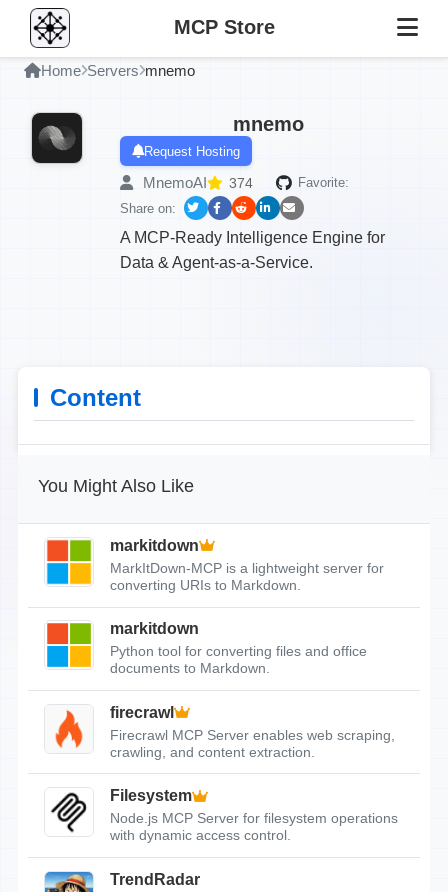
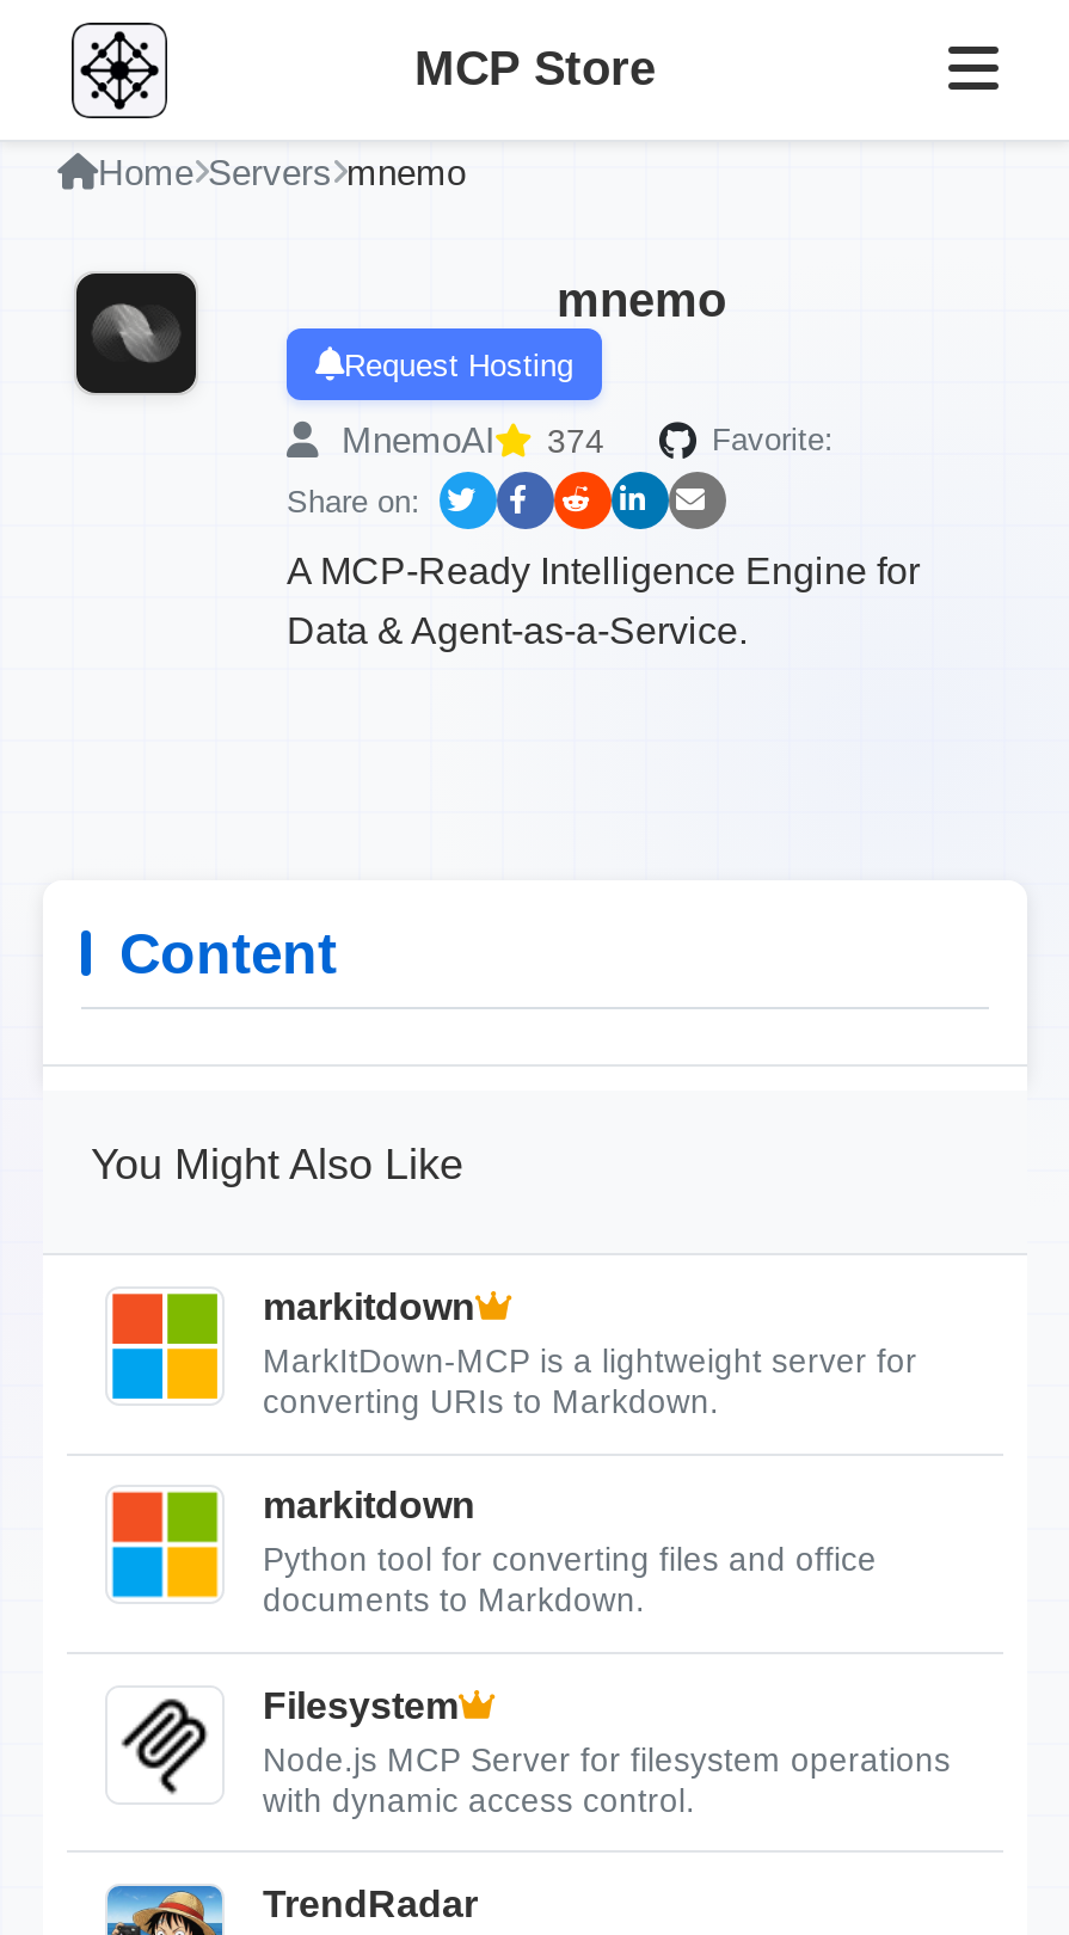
[52,704,395,760] [image] | firecrawl | Firecrawl MCP Server enables web scraping, | crawling, and content extraction. -> none

